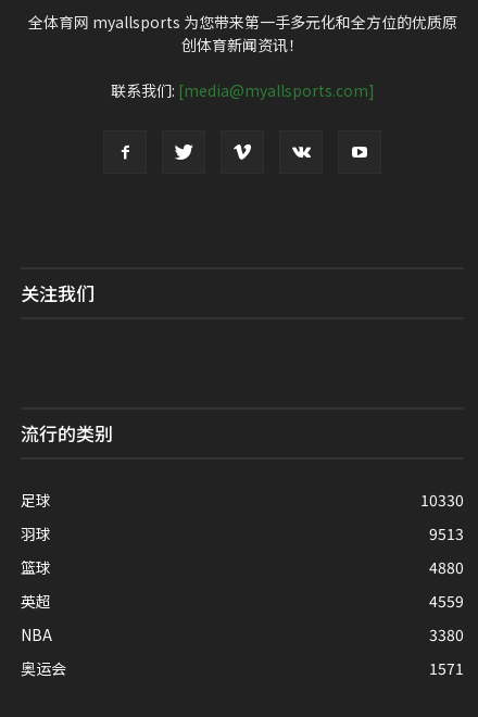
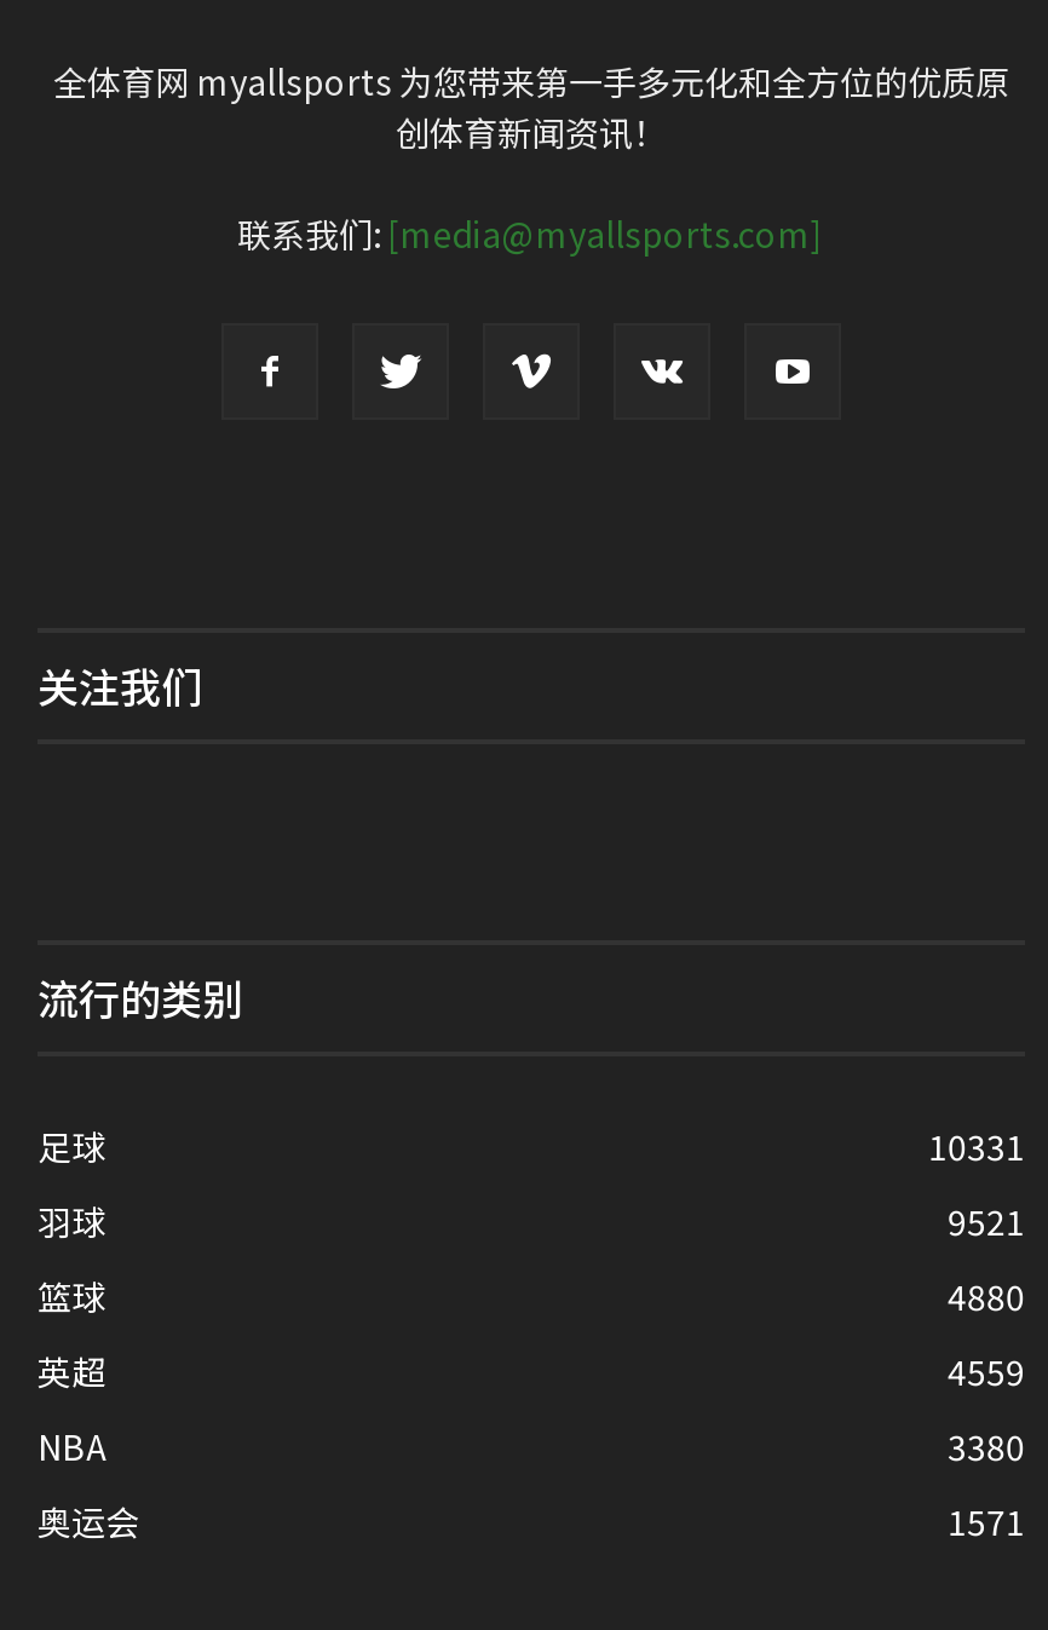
[420,489,464,511] 10330 -> [928,1122,1025,1170] 10331
[429,523,464,544] 9513 -> [948,1197,1025,1245] 9521

